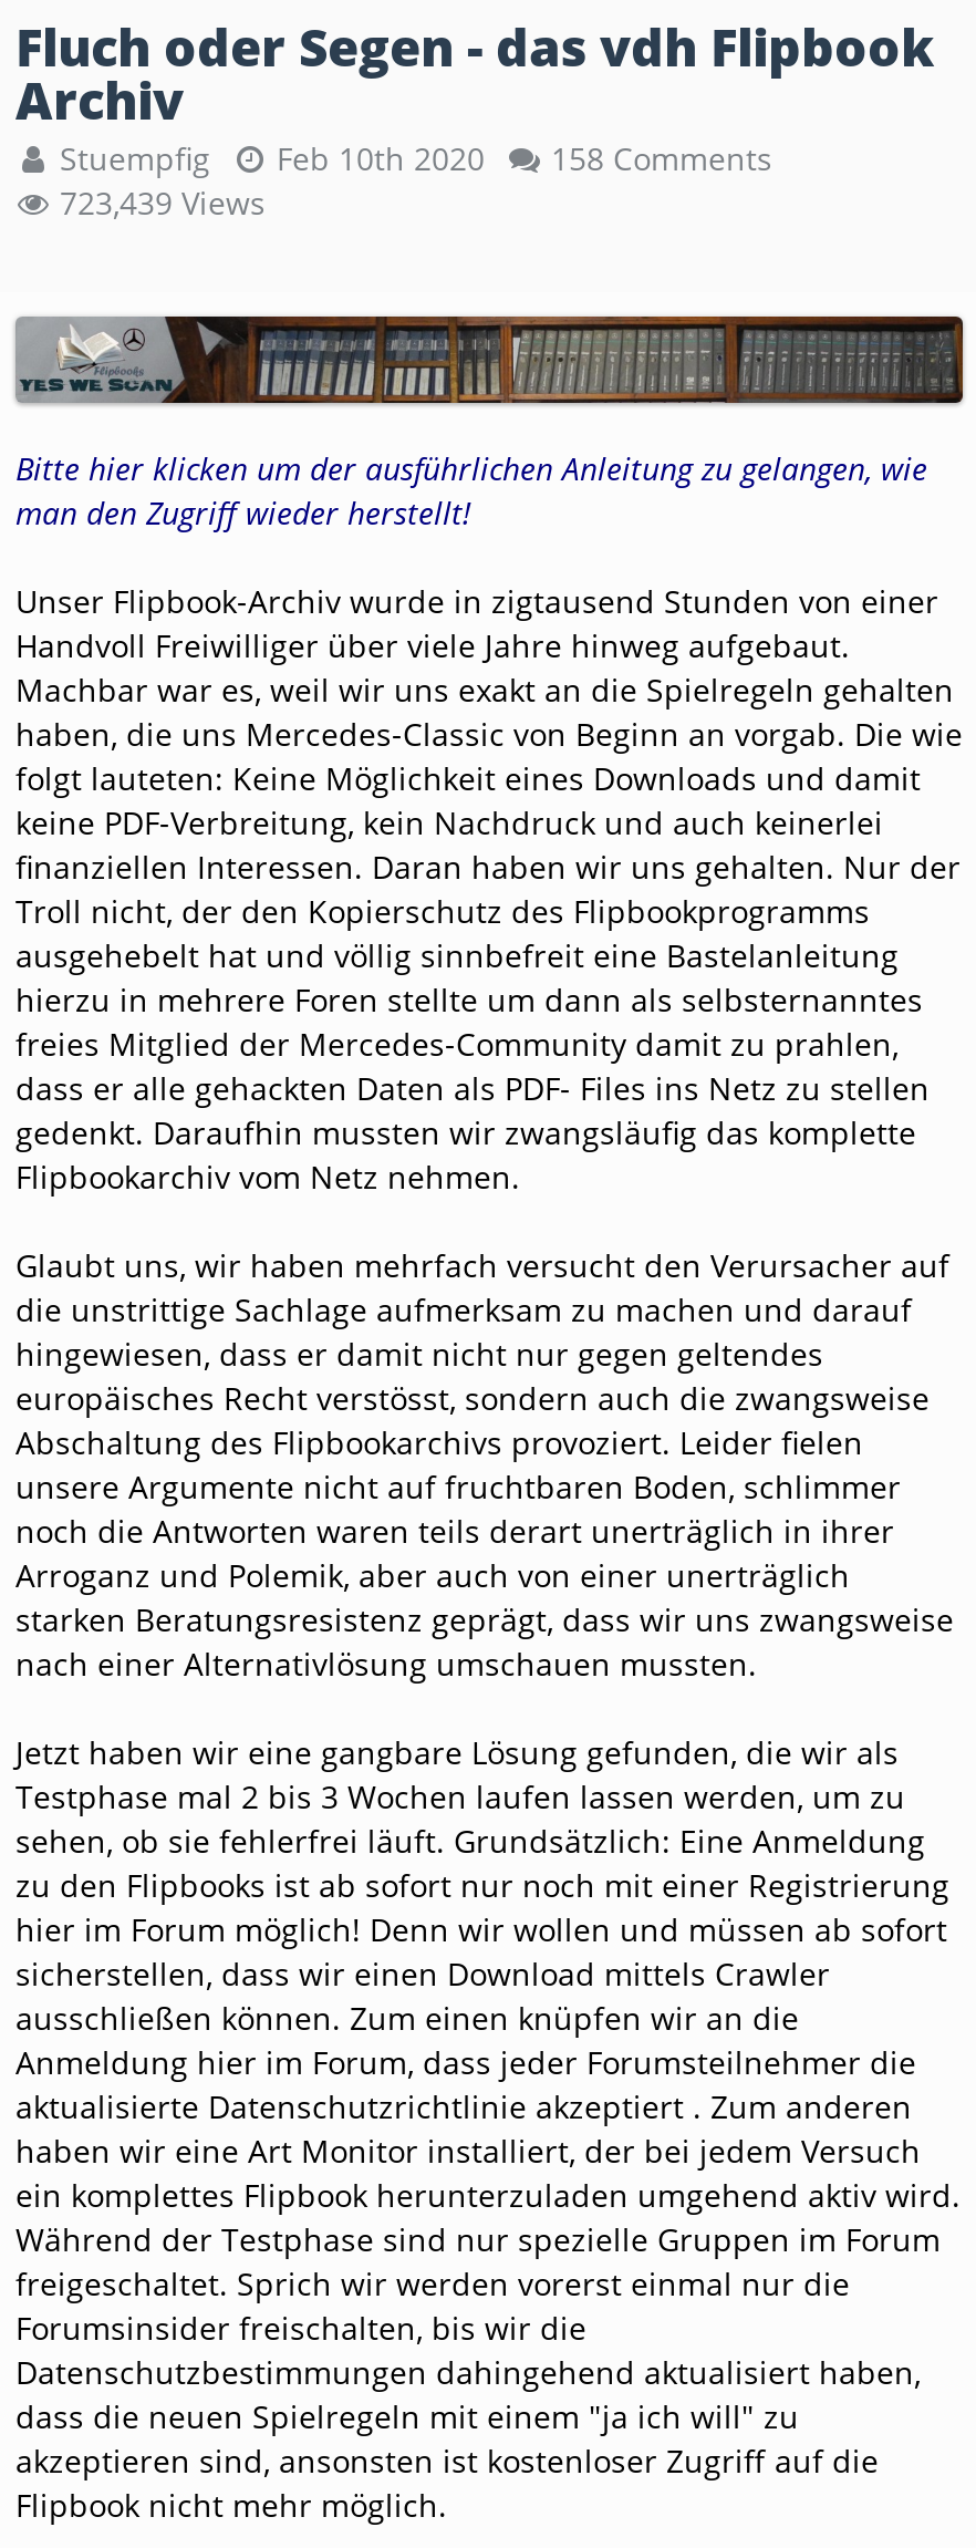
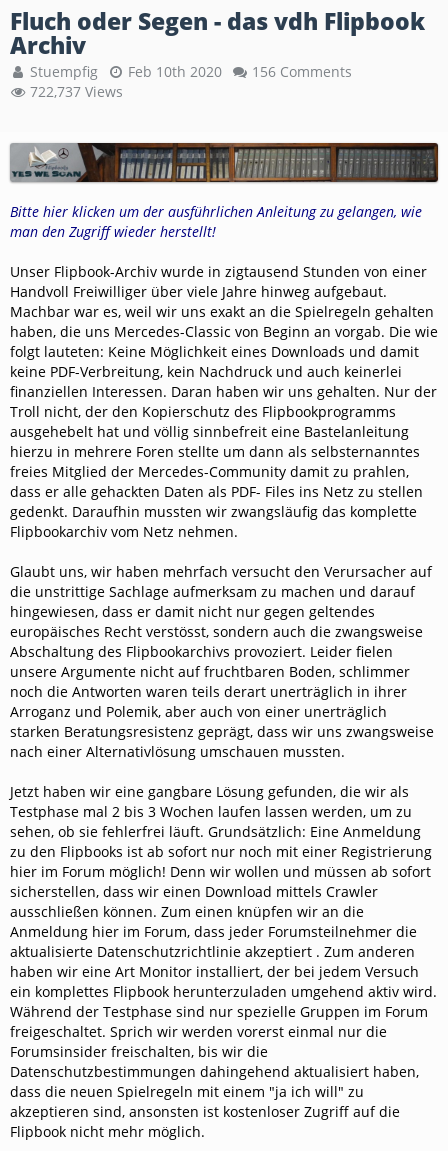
[60,137,772,179] Stuempfig Feb 10th 2020 158 Comments -> [30,62,352,81] Stuempfig Feb 10th 2020 156 Comments
[51,182,266,224] 723,439 Views -> [26,82,123,101] 722,737 Views

